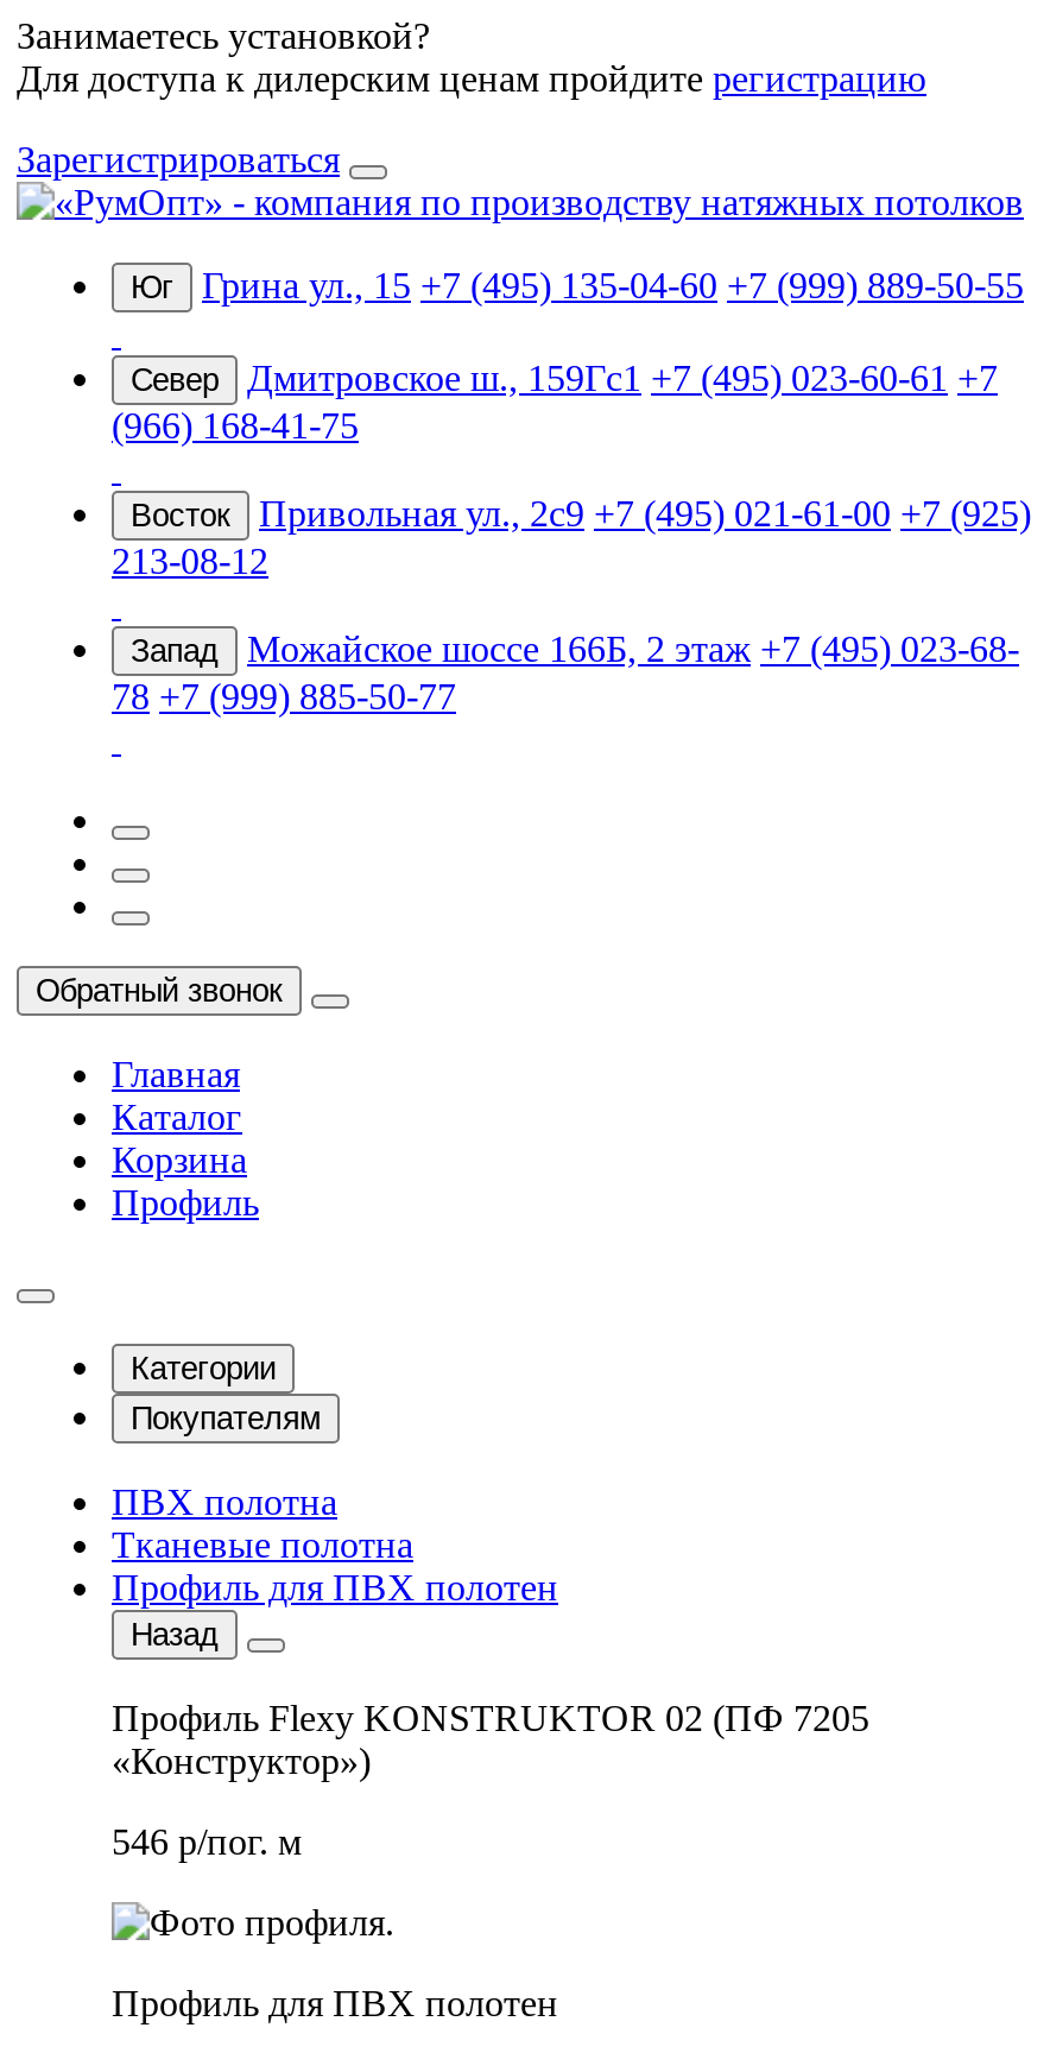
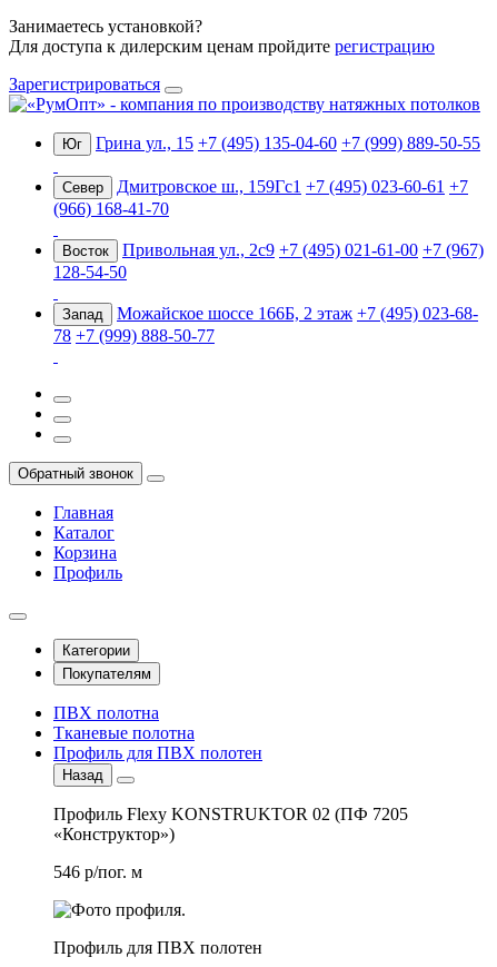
[112,405,359,446] (966) 168-41-75 -> [53,199,169,218] (966) 168-41-70
[259,493,1031,533] Привольная ул., 2с9 +7 (495) 021-61-00 +7 (925) -> [122,240,484,259] Привольная ул., 2с9 +7 (495) 021-61-00 +7 (967)
[112,541,268,581] 213-08-12 -> [53,263,127,282] 128-54-50
[112,676,456,716] 78 +7 (999) 885-50-77 -> [53,326,215,345] 78 +7 (999) 888-50-77

